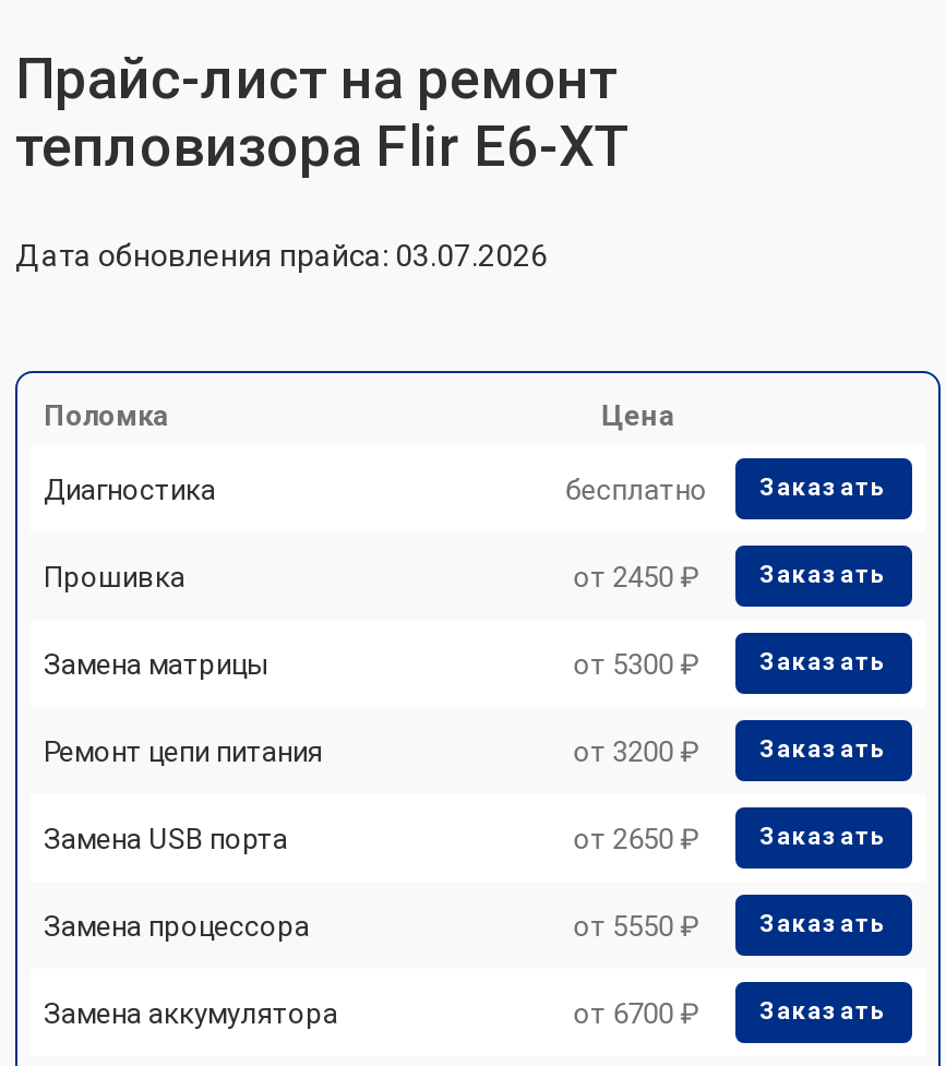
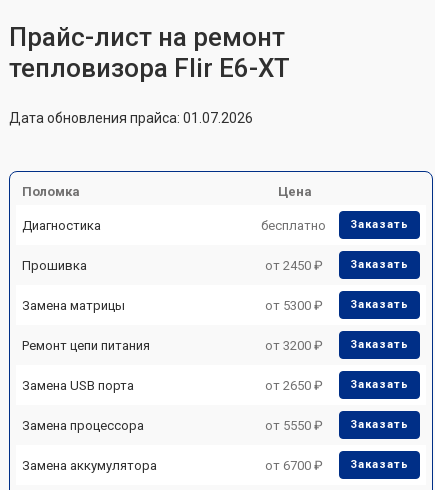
[15,238,548,273] Дата обновления прайса: 03.07.2026 -> [9,110,253,126] Дата обновления прайса: 01.07.2026

